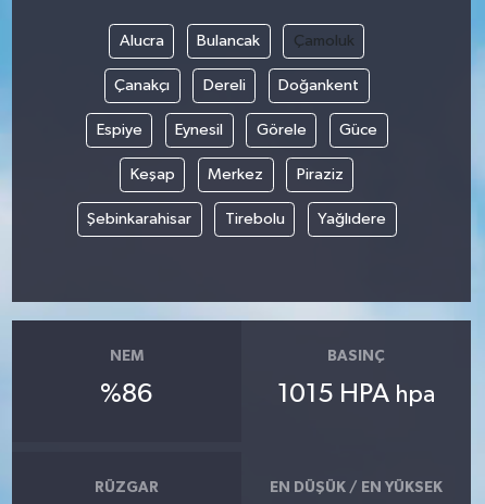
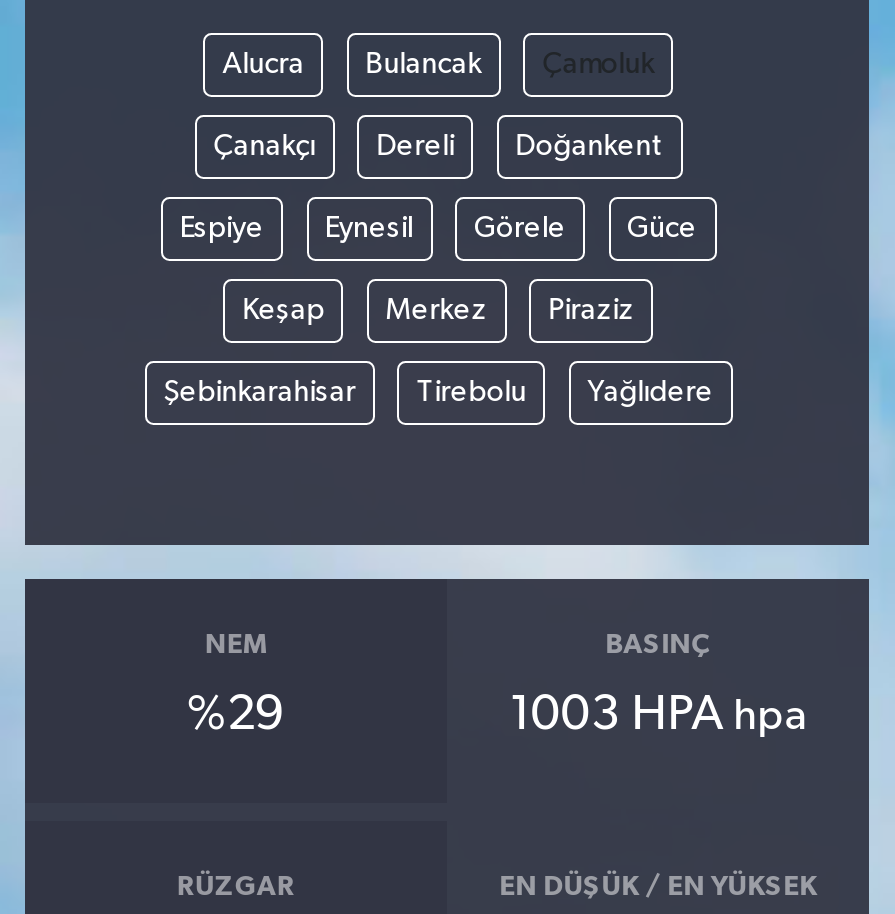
[100,381,153,407] %86 -> [187,690,285,738] %29
[277,381,435,407] 1015 HPA hpa -> [509,690,807,738] 1003 HPA hpa

